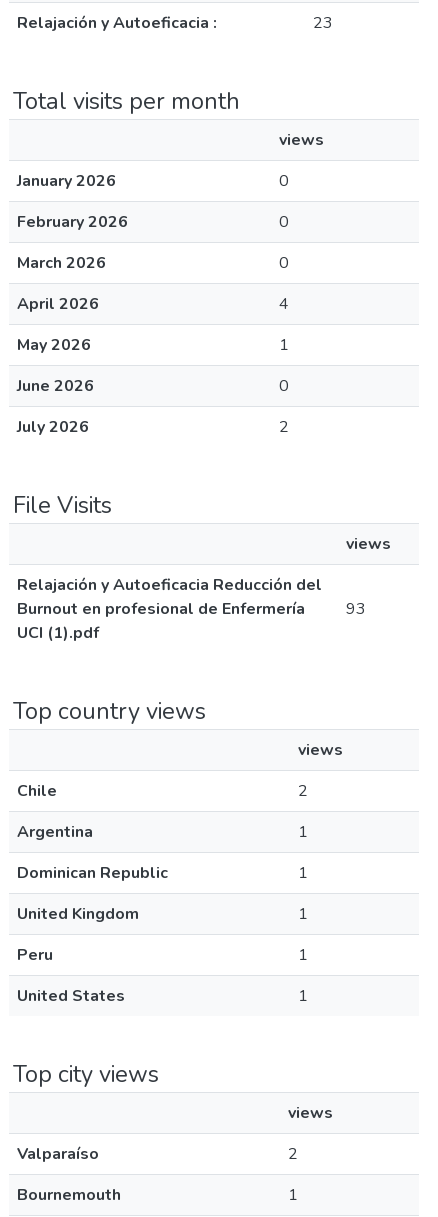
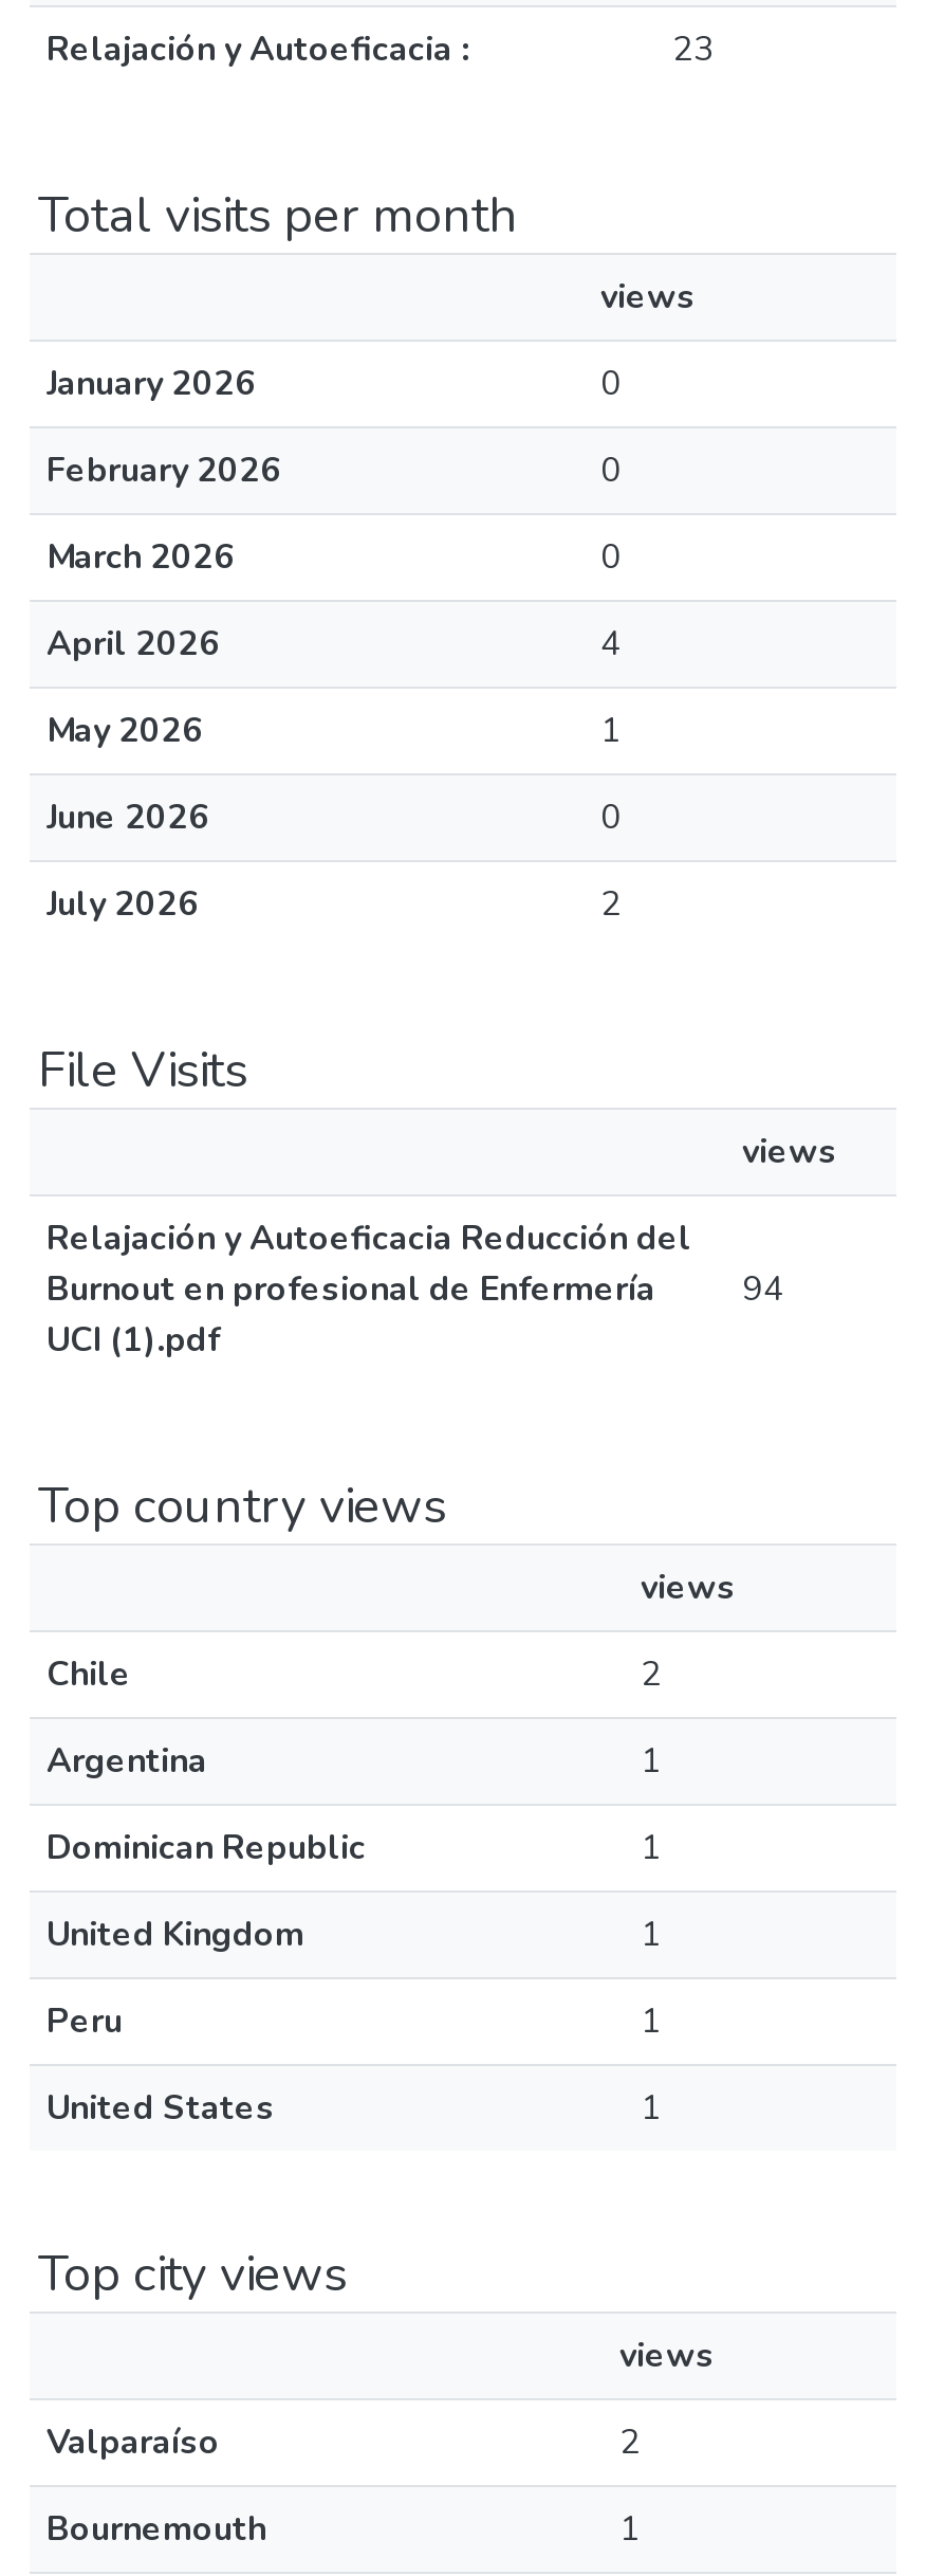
[17,598,366,620] Burnout en profesional de Enfermería 93 -> [47,1266,784,1313] Burnout en profesional de Enfermería 94

